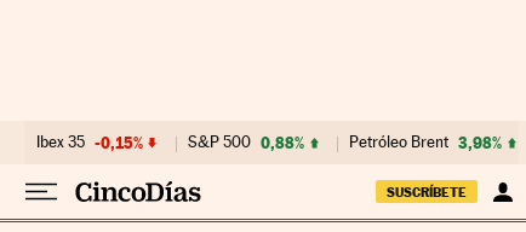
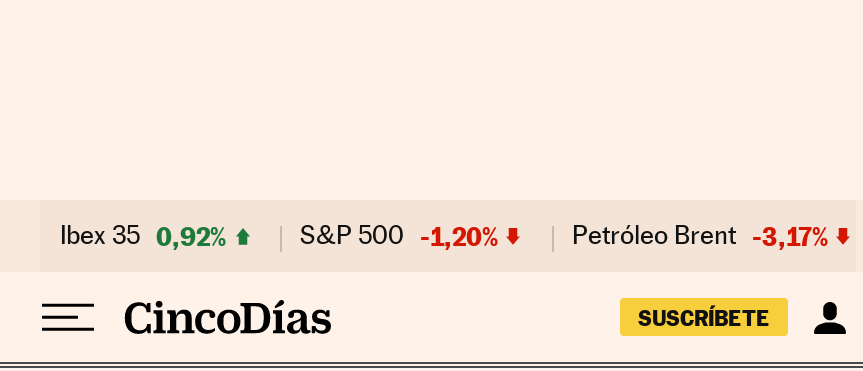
[36,133,143,152] Ibex 35 -0,15% -> [60,220,226,252] Ibex 35 0,92%
[188,133,304,152] S&P 500 0,88% -> [300,220,498,252] S&P 500 -1,20%
[349,133,502,152] Petróleo Brent 3,98% -> [572,220,828,252] Petróleo Brent -3,17%

